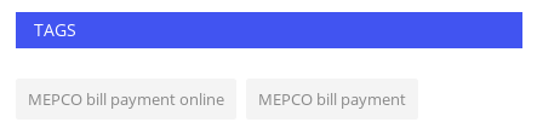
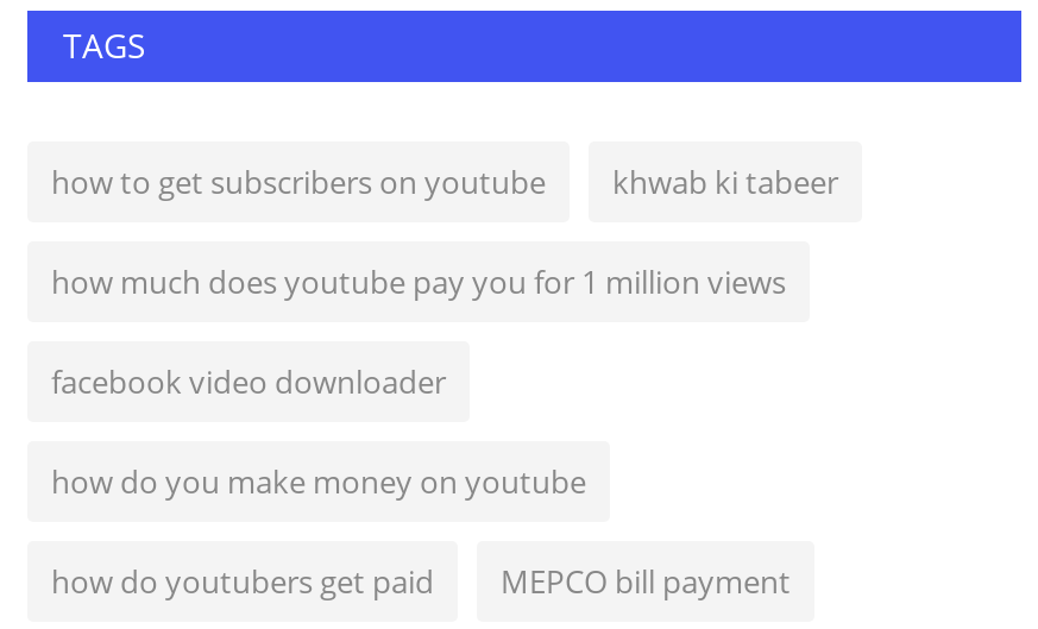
[28,88,224,110] MEPCO bill payment online -> [51,160,838,602] how to get subscribers on youtube | khwab ki tabeer | how much does youtube pay you for 1 million views | facebook video downloader | how do you make money on youtube | how do youtubers get paid

